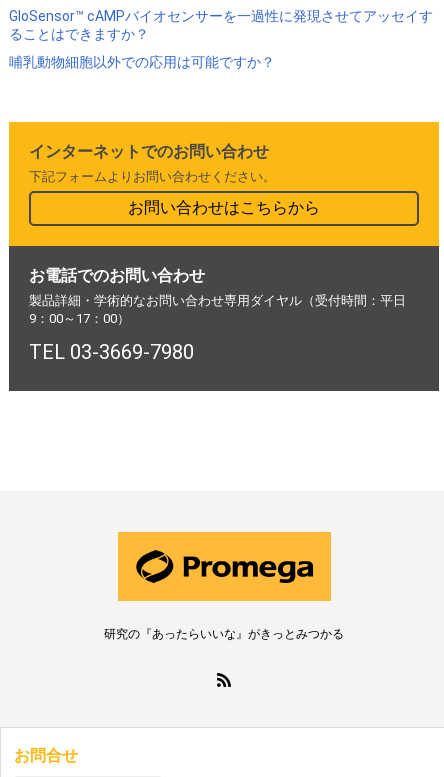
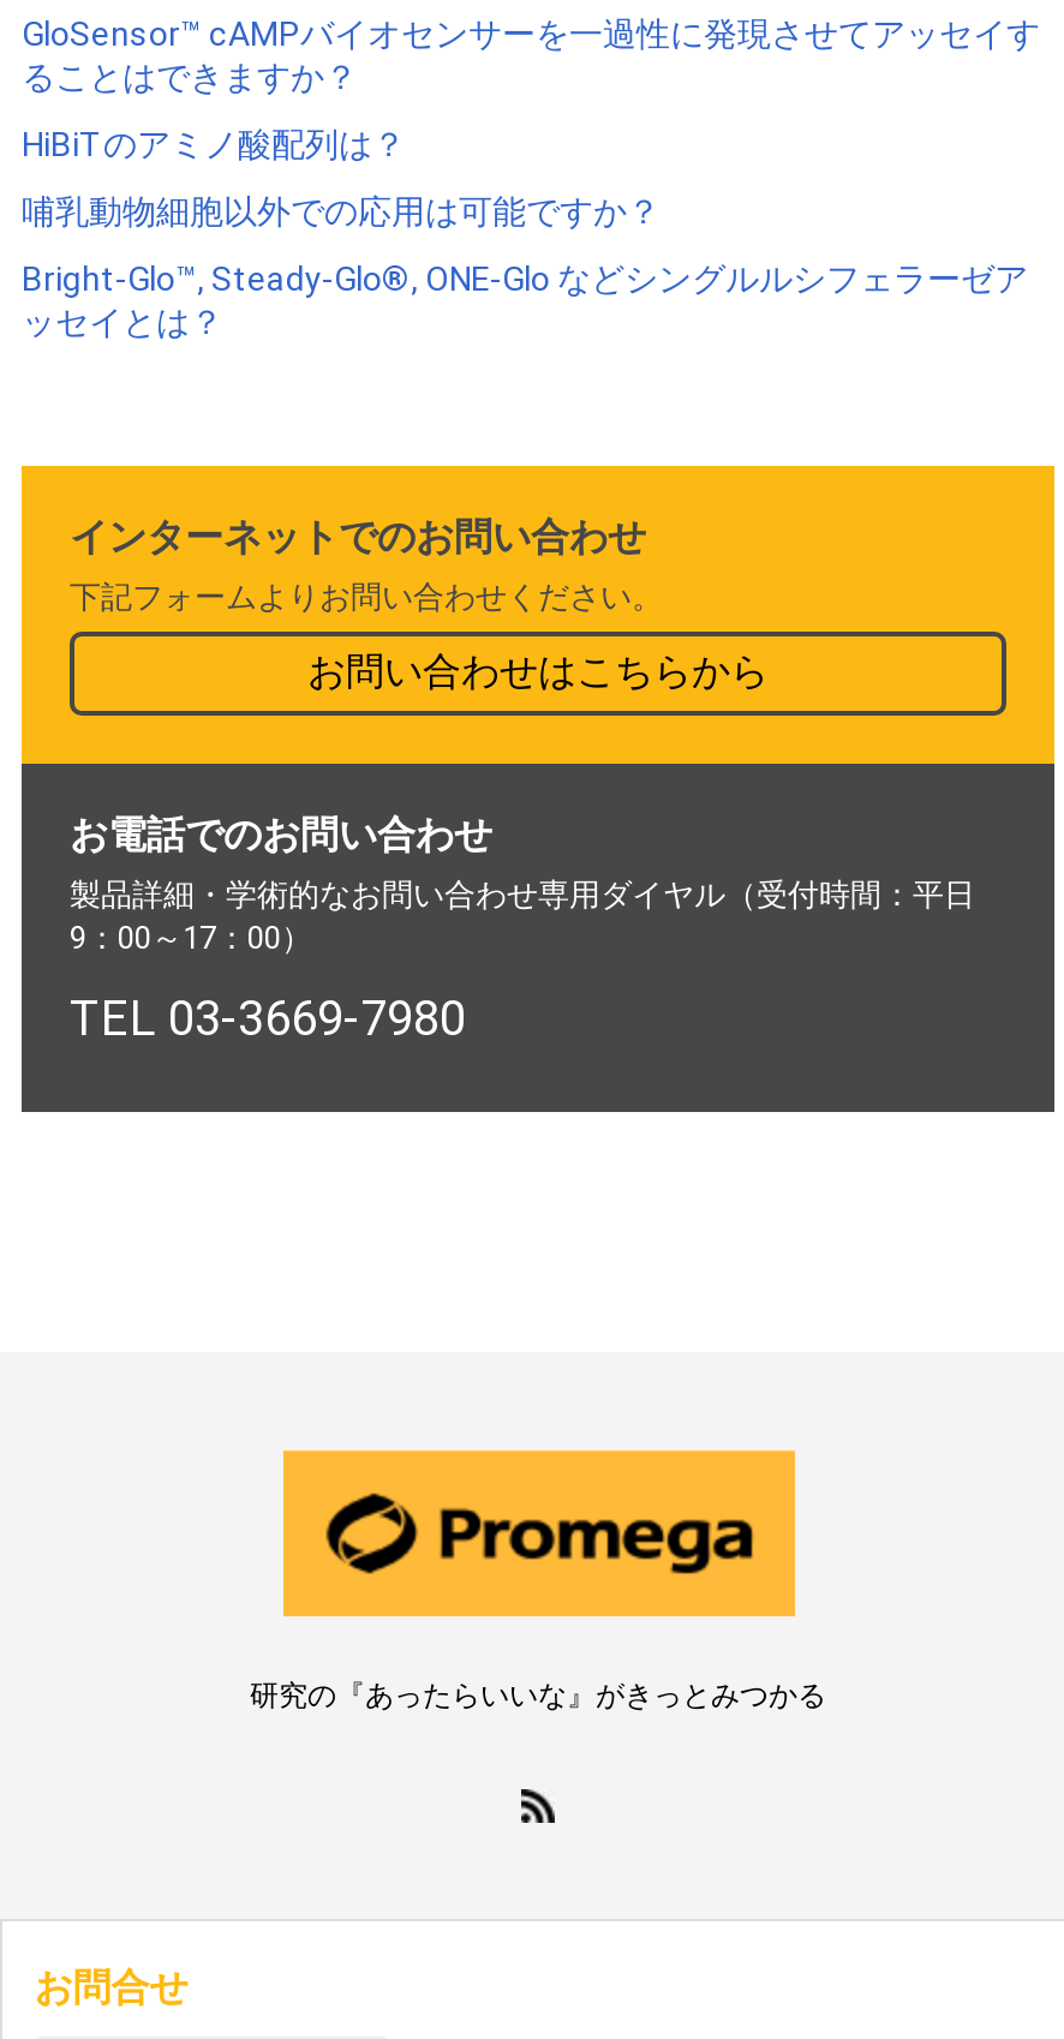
none -> [22,124,406,162] HiBiTのアミノ酸配列は？
none -> [22,258,1028,340] Bright-Glo™, Steady-Glo®, ONE-Glo などシングルルシフェラーゼア | ッセイとは？

